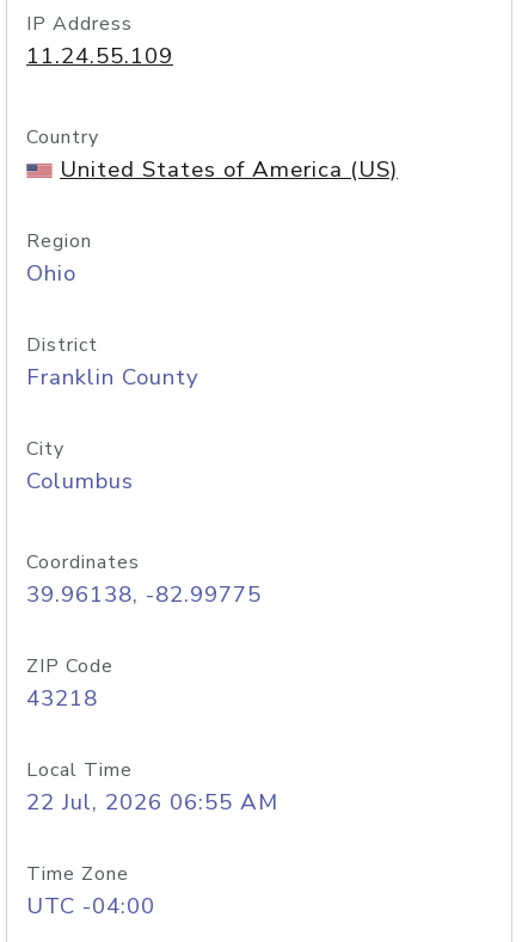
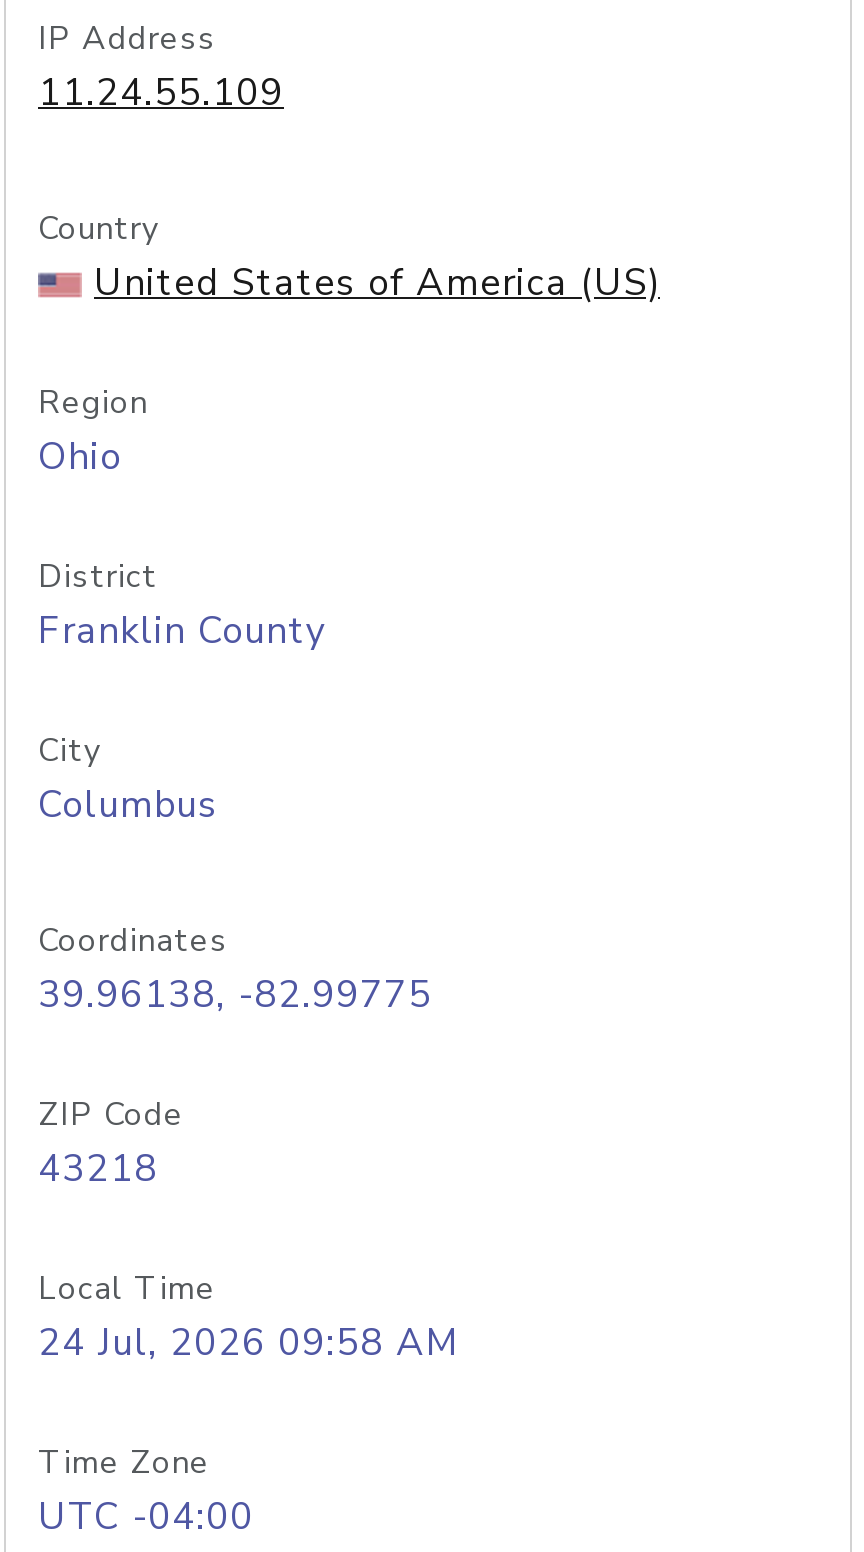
[26,787,278,818] 22 Jul, 2026 06:55 AM -> [38,1317,460,1369] 24 Jul, 2026 09:58 AM

